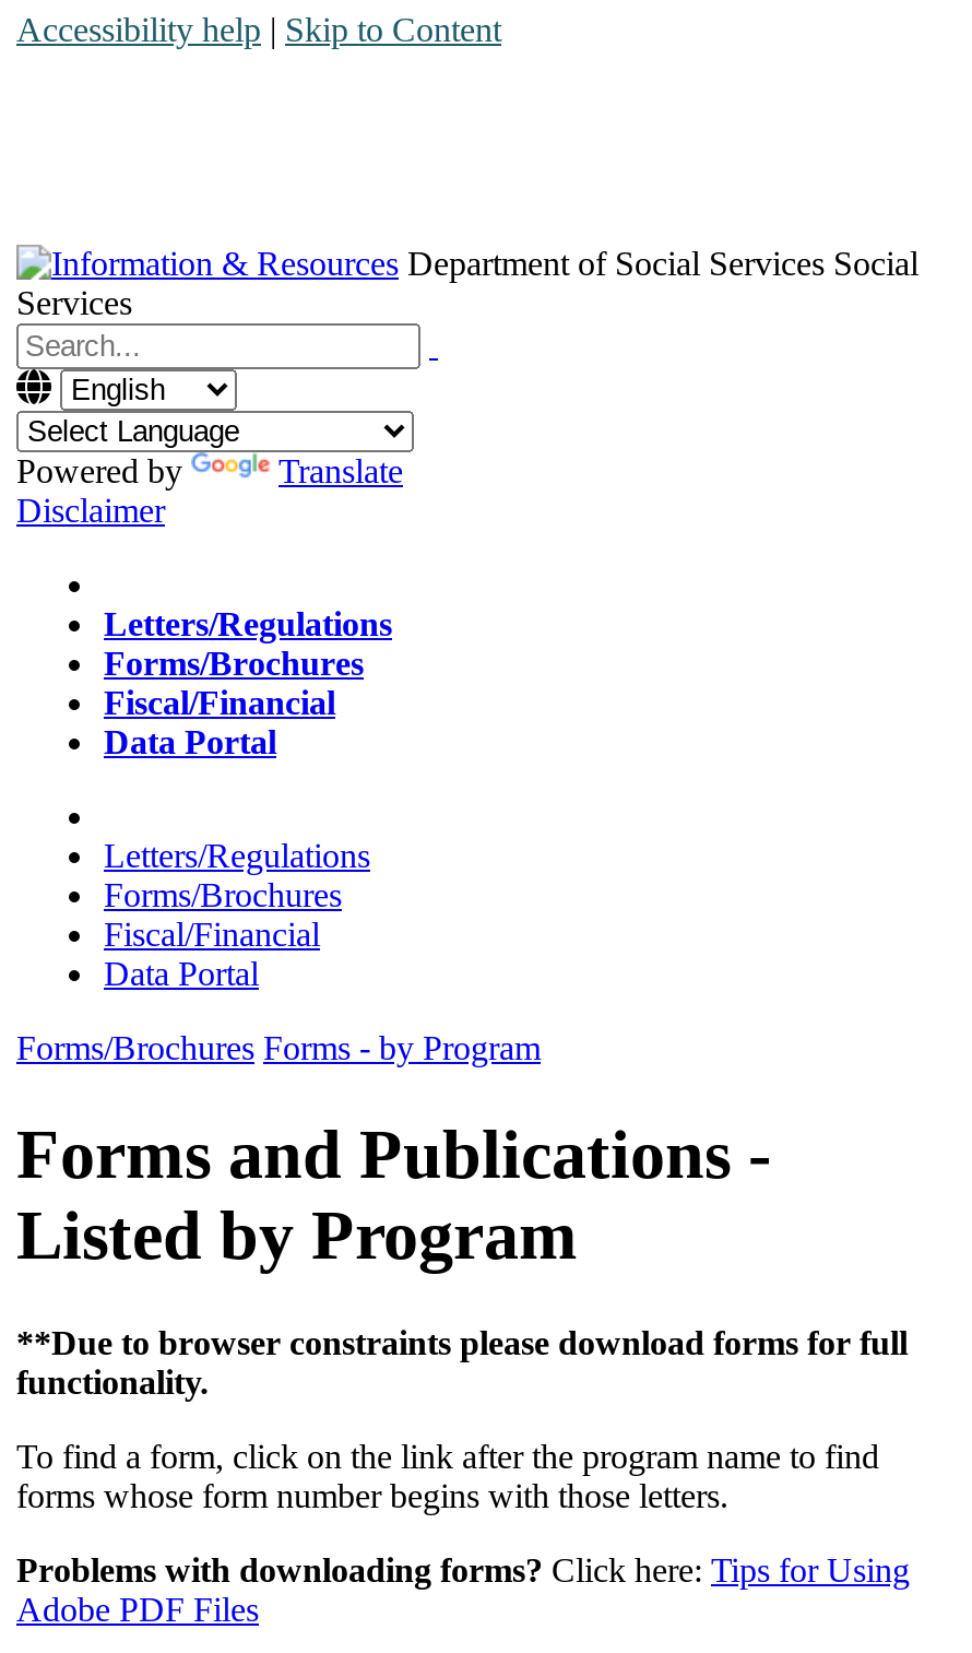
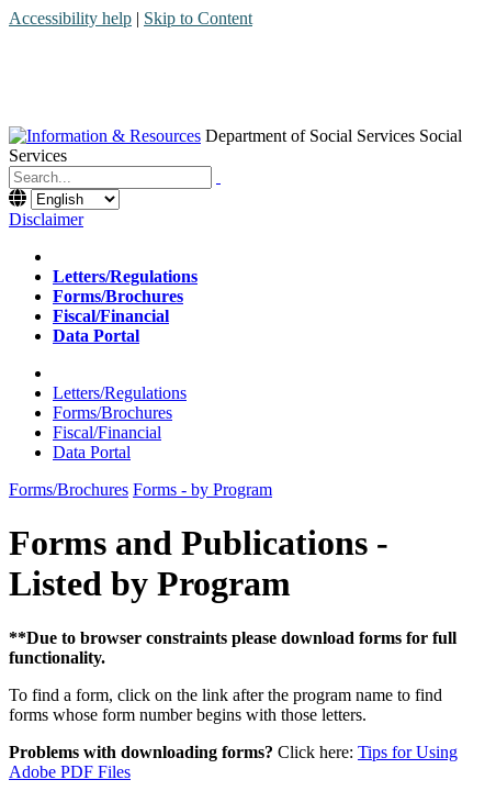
[16,452,403,489] Powered by | Translate -> none

